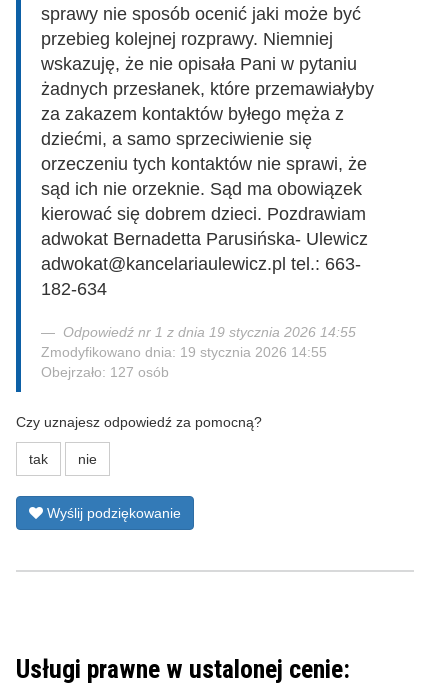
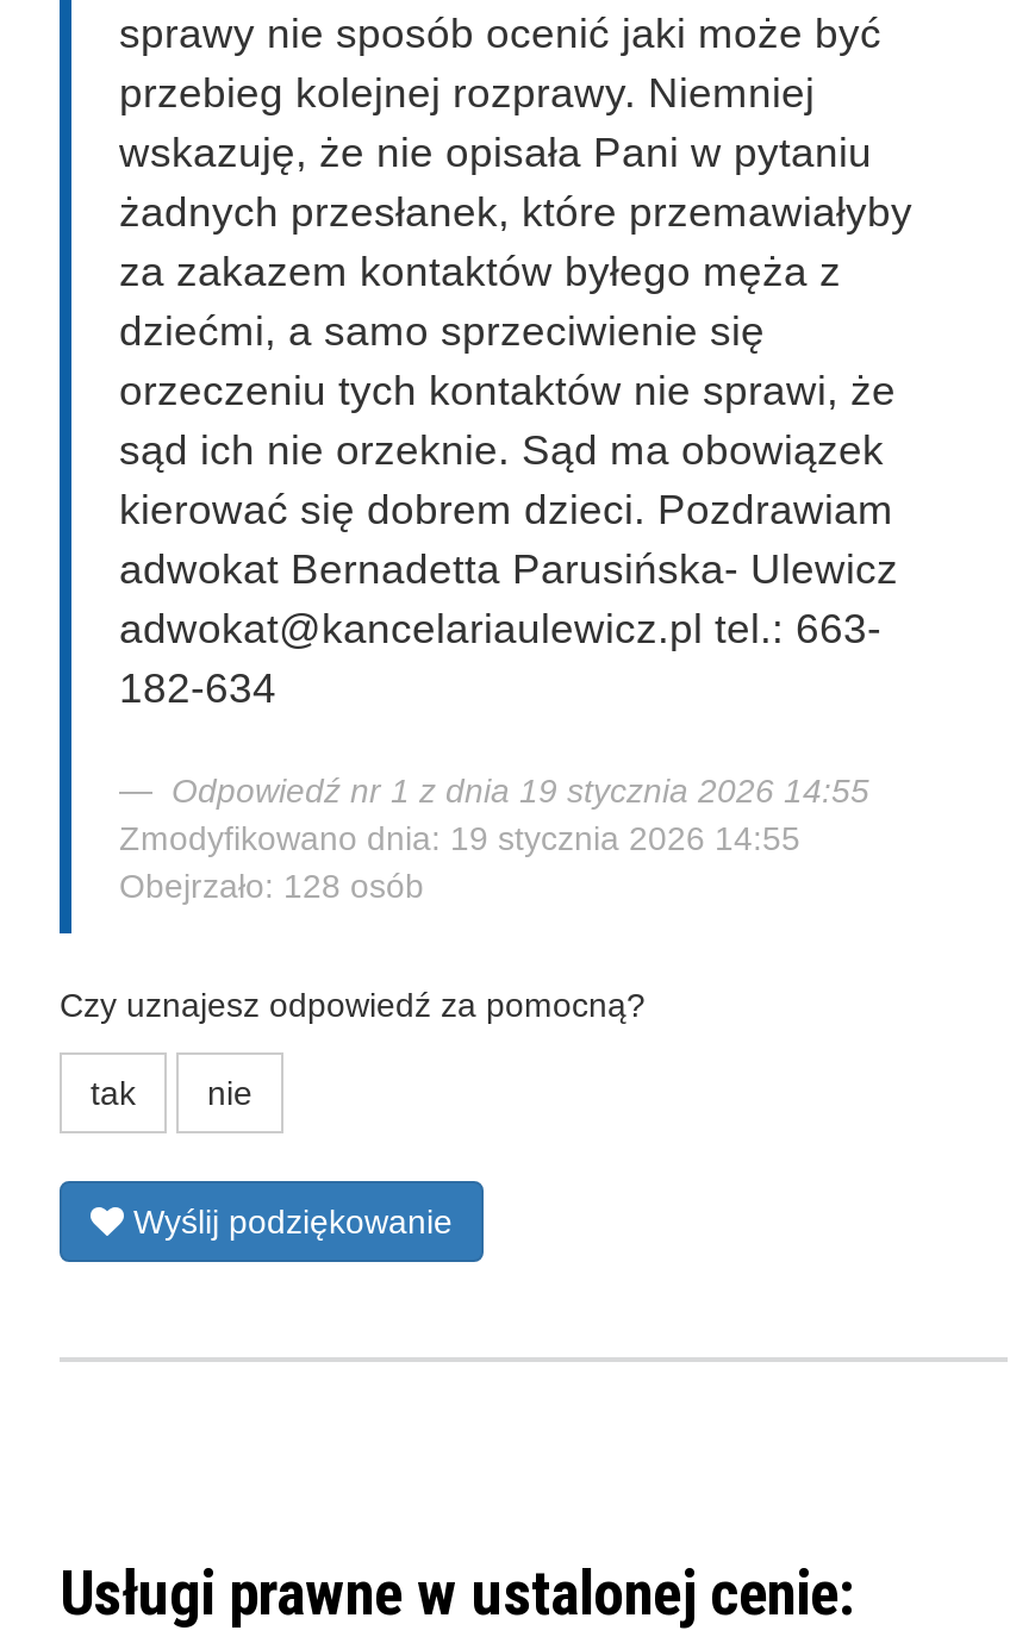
[41,364,169,380] Obejrzało: 127 osób -> [119,867,424,905] Obejrzało: 128 osób

